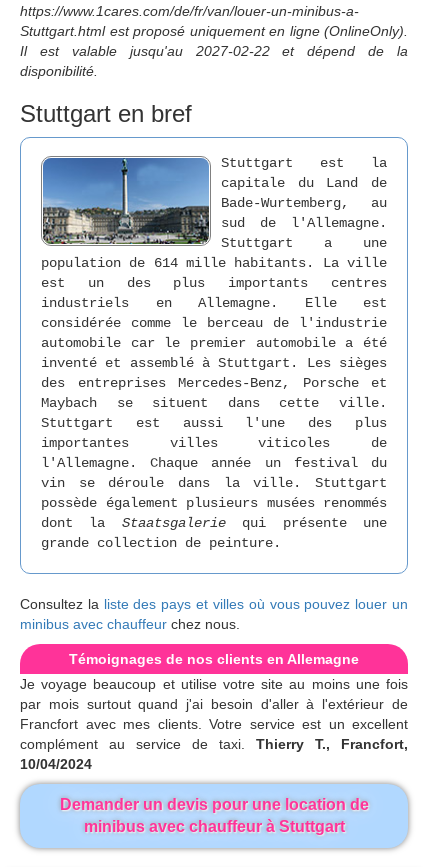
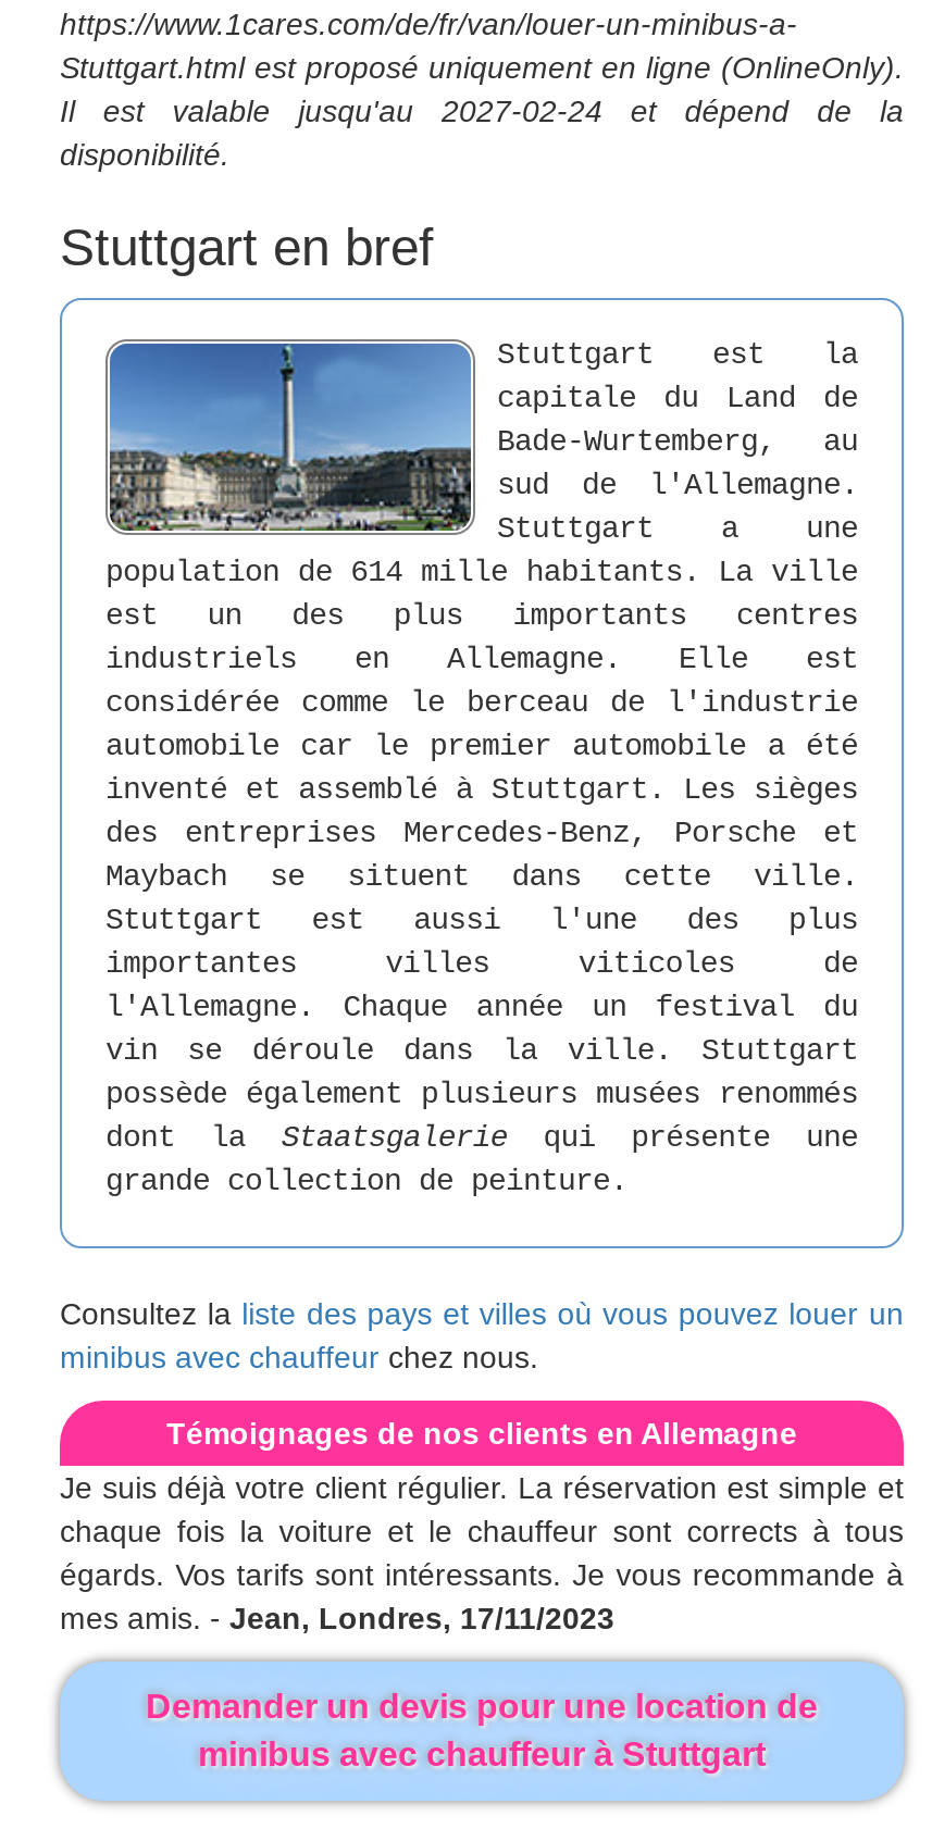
[20,43,408,59] Il est valable jusqu'au 2027-02-22 et dépend de la -> [60,93,904,128] Il est valable jusqu'au 2027-02-24 et dépend de la
[20,676,408,772] Je voyage beaucoup et utilise votre site au moins une fois | par mois surtout quand j'ai besoin d'aller à l'extérieur de | Francfort avec mes clients. Votre service est un excellent | complément au service de taxi. Thierry T., Francfort, | 10/04/2024 -> [60,1470,904,1635] Je suis déjà votre client régulier. La réservation est simple et | chaque fois la voiture et le chauffeur sont corrects à tous | égards. Vos tarifs sont intéressants. Je vous recommande à | mes amis. - Jean, Londres, 17/11/2023

